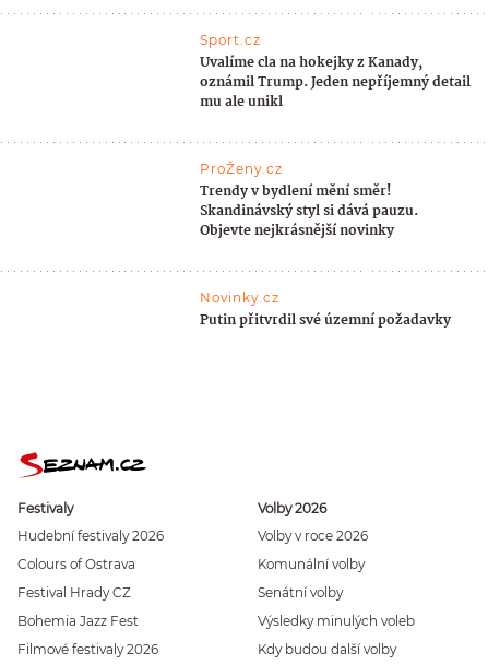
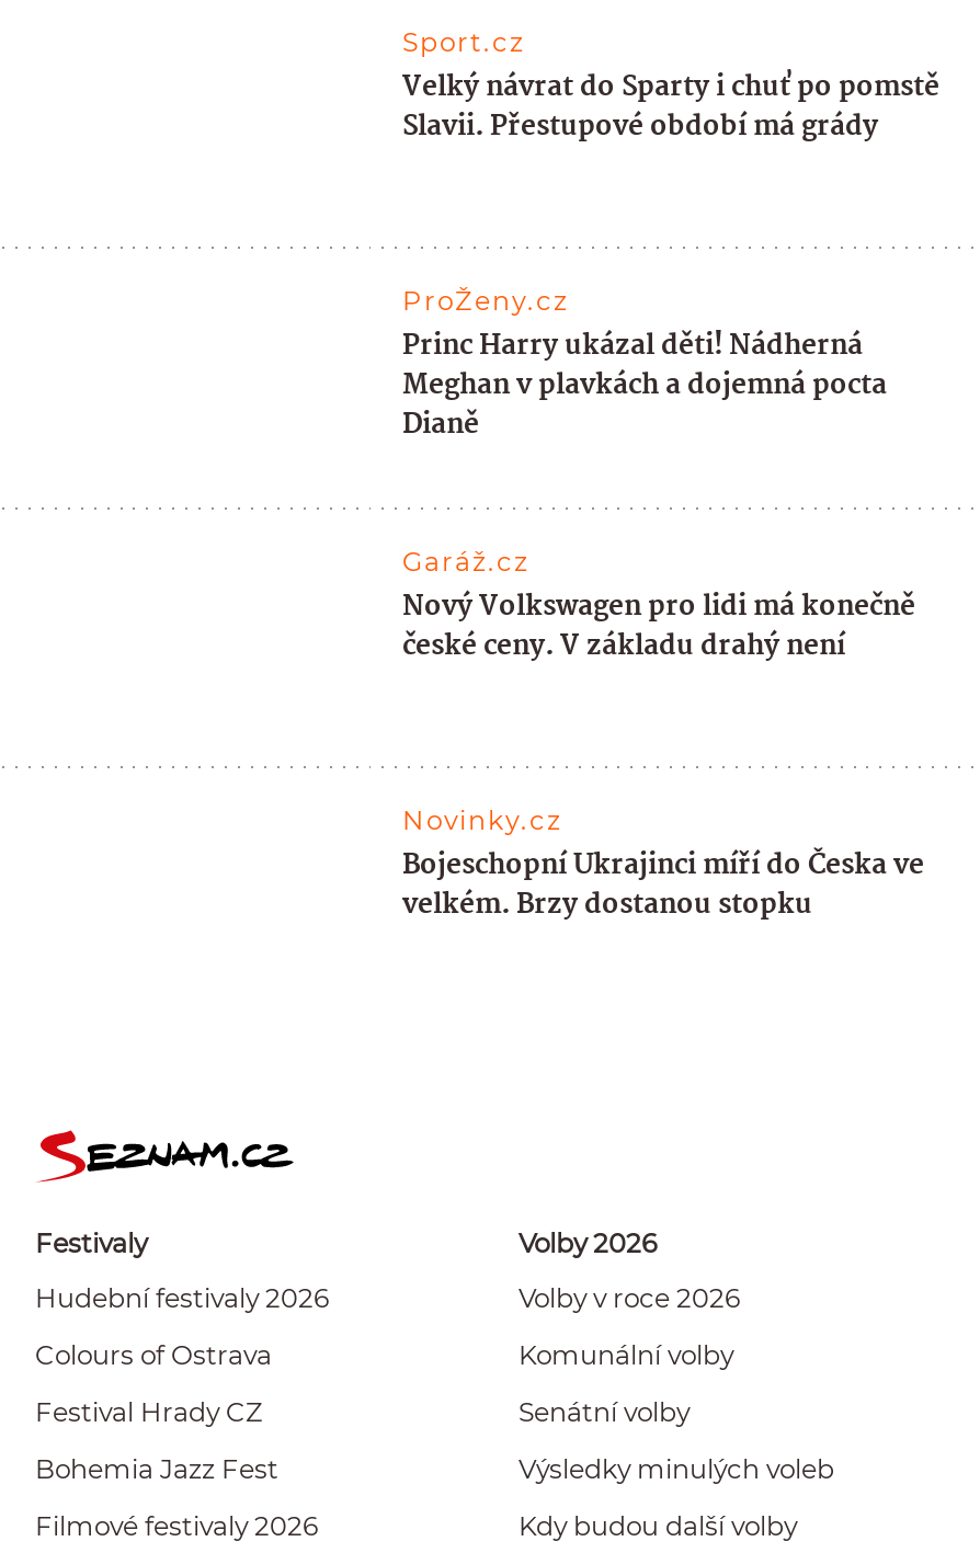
[200,51,471,113] Uvalíme cla na hokejky z Kanady, | oznámil Trump. Jeden nepříjemný detail | mu ale unikl -> [402,65,939,151] Velký návrat do Sparty i chuť po pomstě | Slavii. Přestupové období má grády
[200,180,419,242] Trendy v bydlení mění směr! | Skandinávský styl si dává pauzu. | Objevte nejkrásnější novinky -> [402,324,915,669] Princ Harry ukázal děti! Nádherná | Meghan v plavkách a dojemná pocta | Dianě | Garáž.cz | Nový Volkswagen pro lidi má konečně | české ceny. V základu drahý není
[200,309,451,332] Putin přitvrdil své územní požadavky -> [402,842,924,928] Bojeschopní Ukrajinci míří do Česka ve | velkém. Brzy dostanou stopku

